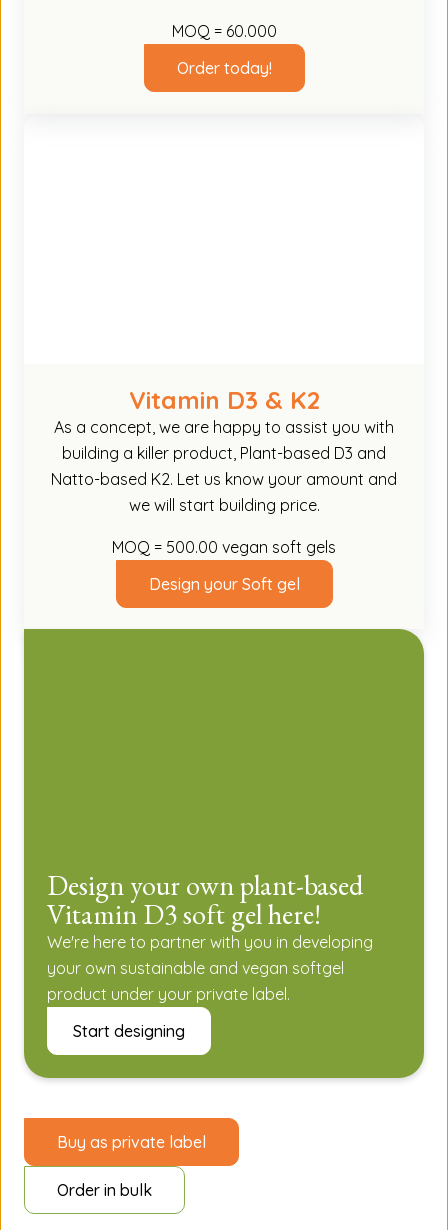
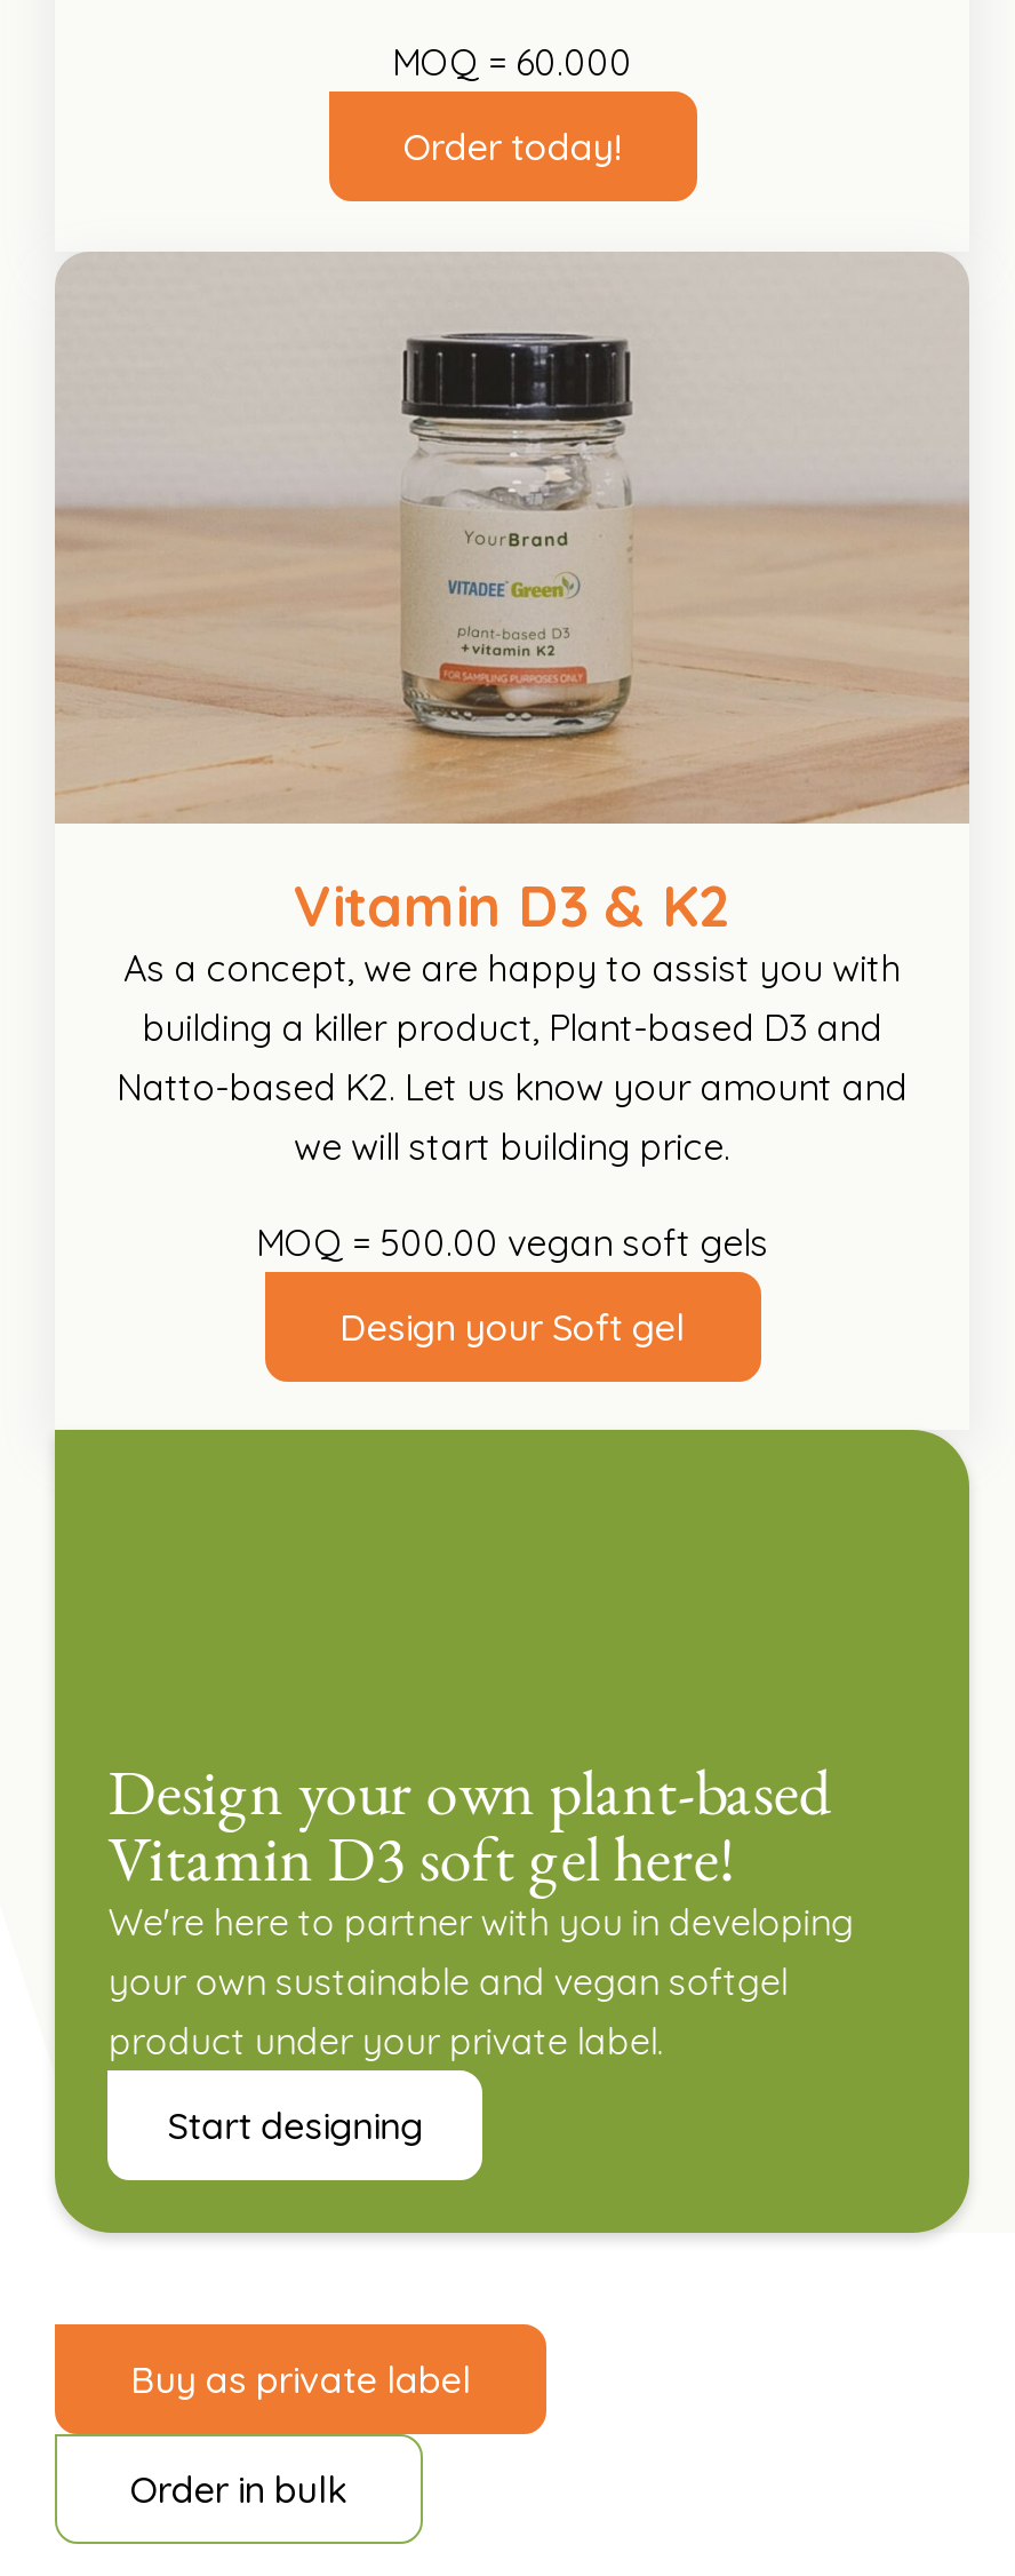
none -> [53,252,972,826] [image]

